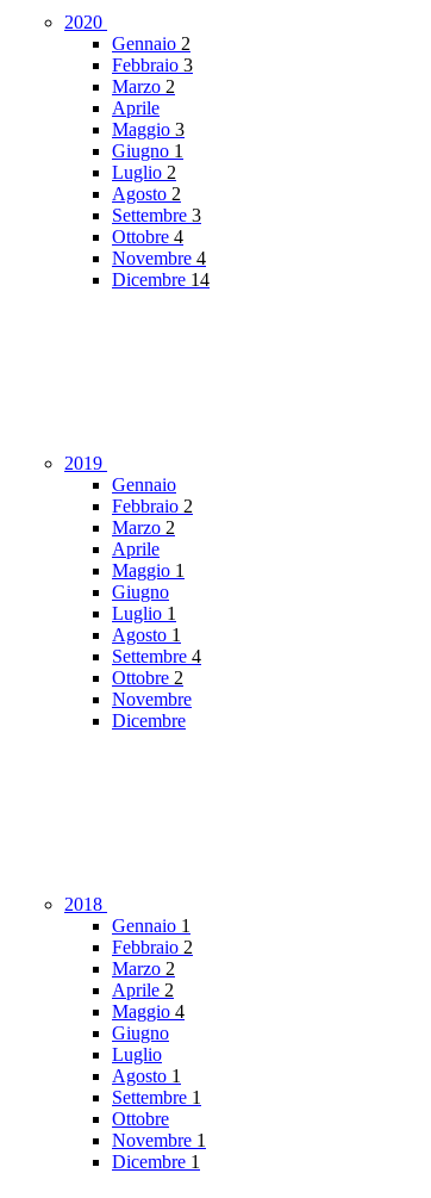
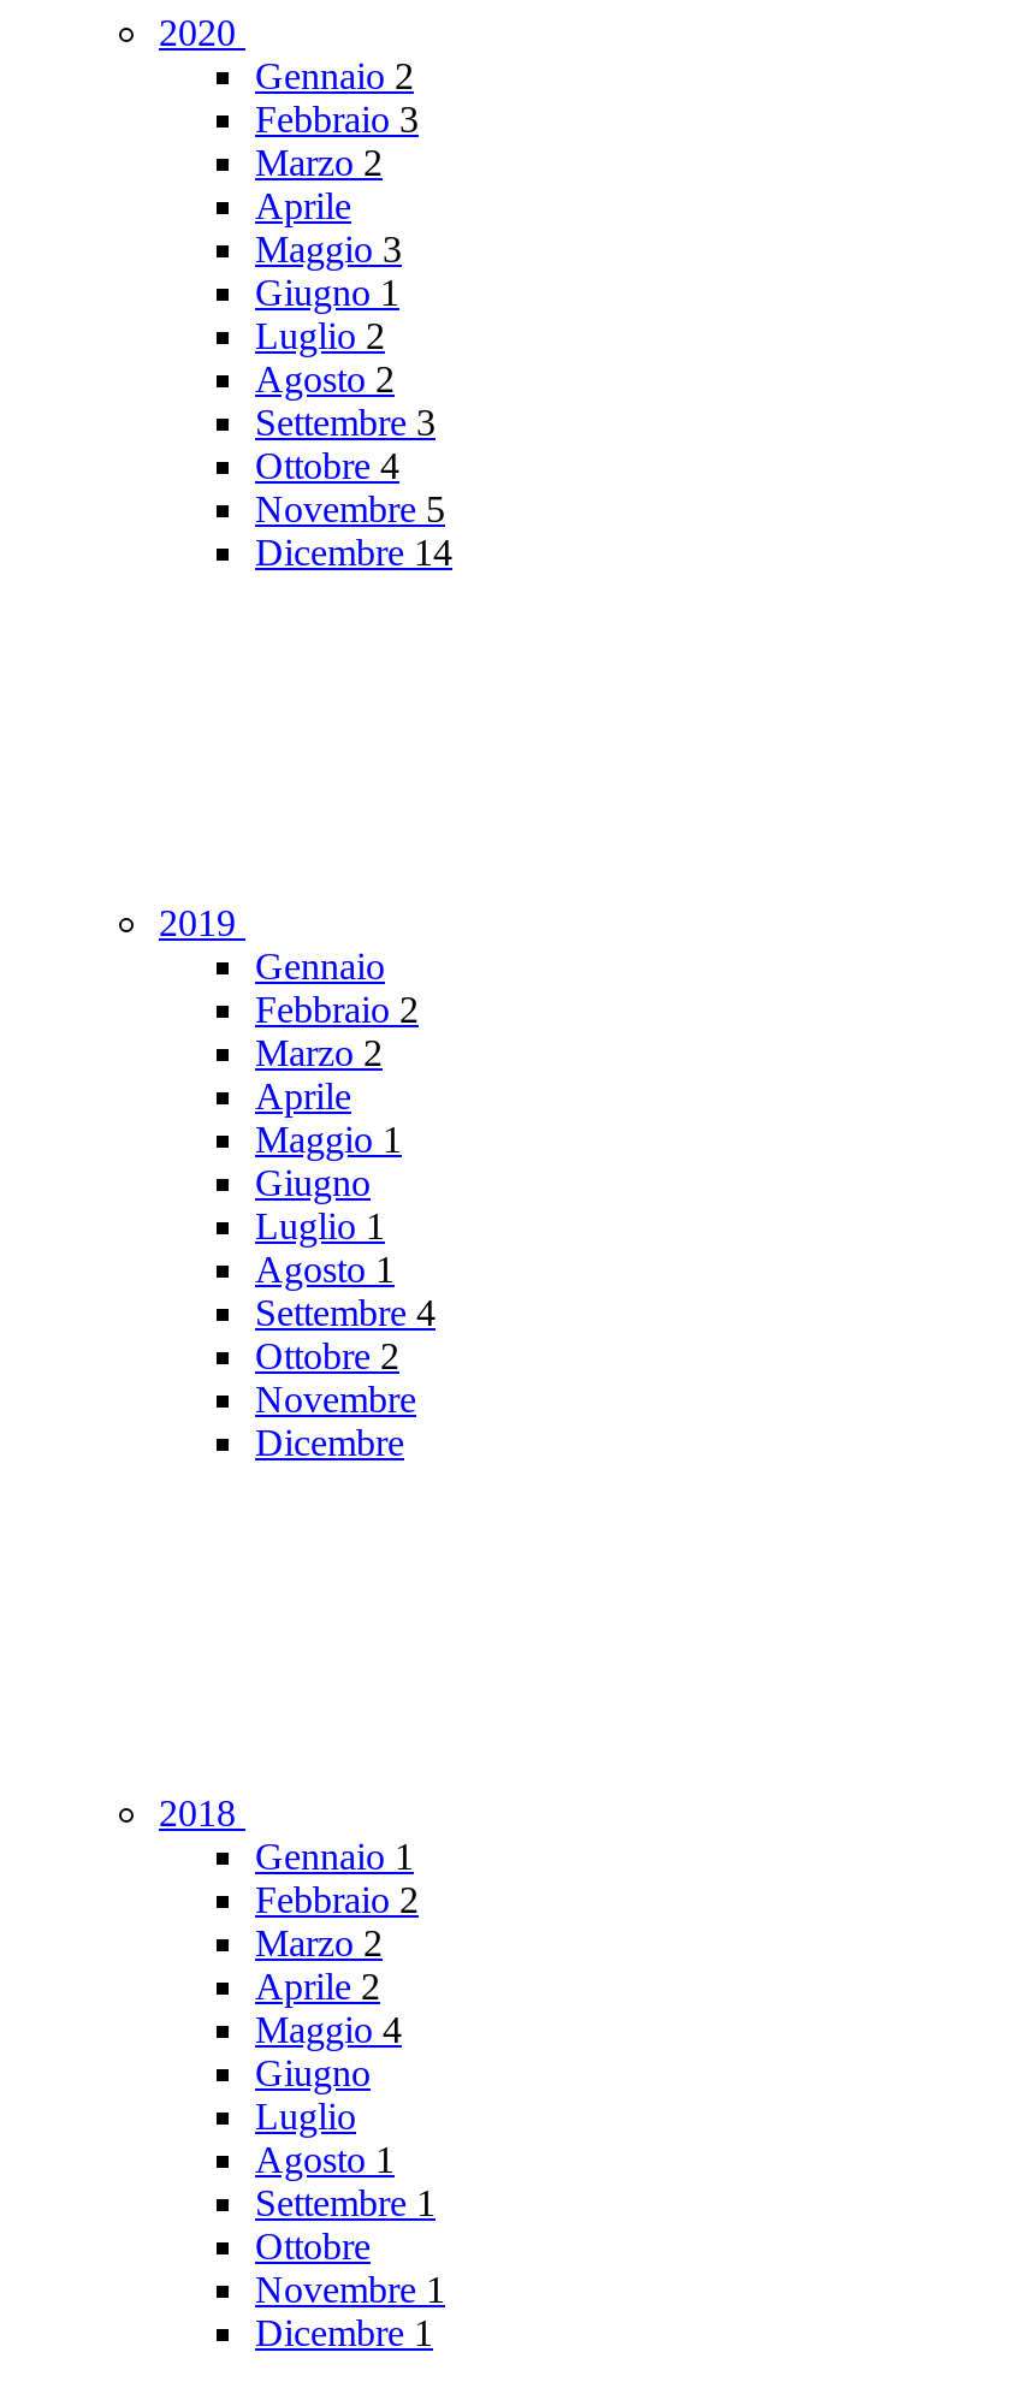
[112,248,206,268] Novembre 4 -> [255,489,445,530] Novembre 5

